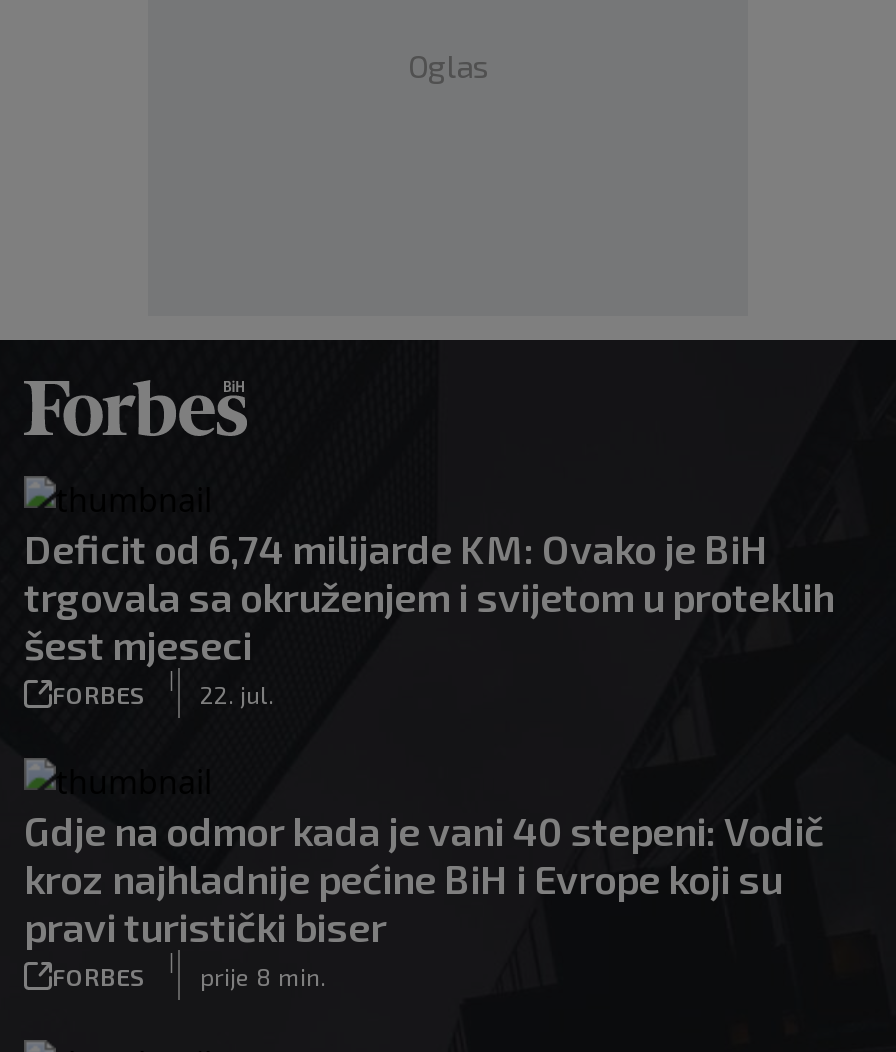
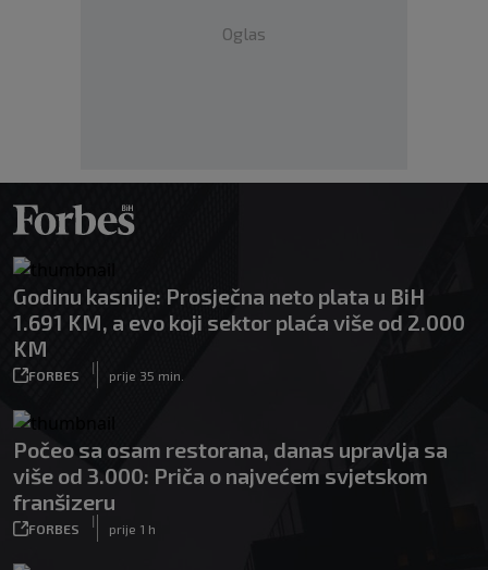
[24,524,834,668] Deficit od 6,74 milijarde KM: Ovako je BiH | trgovala sa okruženjem i svijetom u proteklih | šest mjeseci -> [13,283,465,361] Godinu kasnije: Prosječna neto plata u BiH | 1.691 KM, a evo koji sektor plaća više od 2.000 | KM
[52,679,274,707] FORBES 22. jul. -> [28,367,184,382] FORBES prije 35 min.
[24,806,824,950] Gdje na odmor kada je vani 40 stepeni: Vodič | kroz najhladnije pećine BiH i Evrope koji su | pravi turistički biser -> [13,436,448,515] Počeo sa osam restorana, danas upravlja sa | više od 3.000: Priča o najvećem svjetskom | franšizeru
[52,961,326,989] FORBES prije 8 min. -> [28,521,156,536] FORBES prije 1 h

